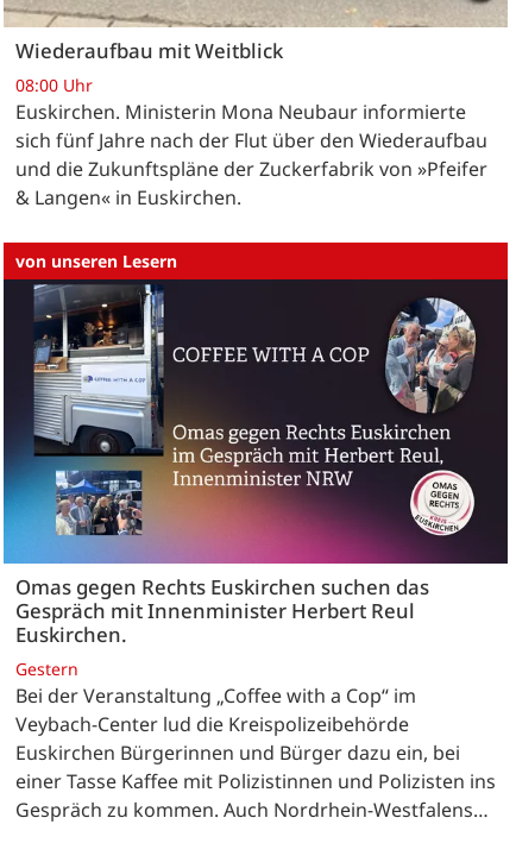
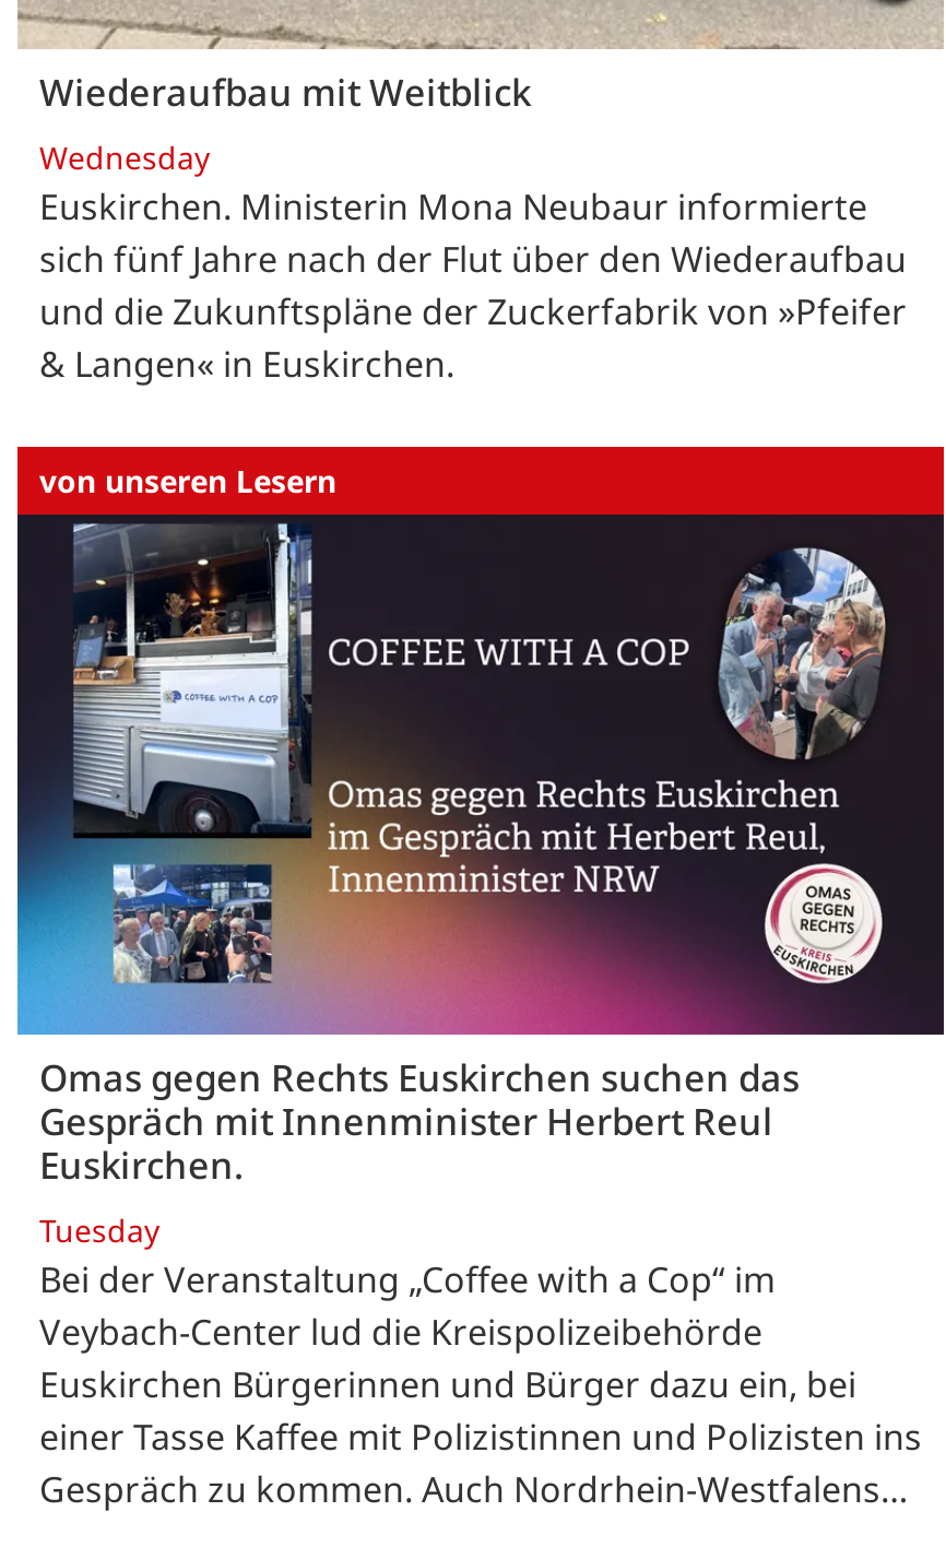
[15,74,93,97] 08:00 Uhr -> [39,136,210,177] Wednesday
[15,658,78,681] Gestern -> [39,1209,159,1250] Tuesday

